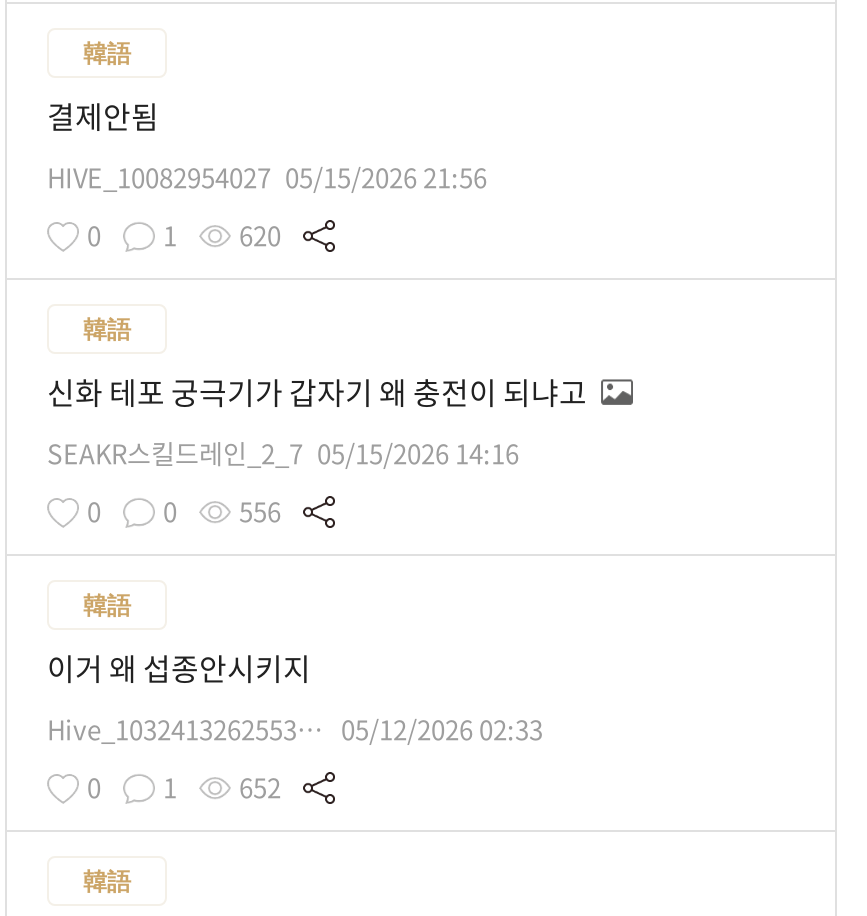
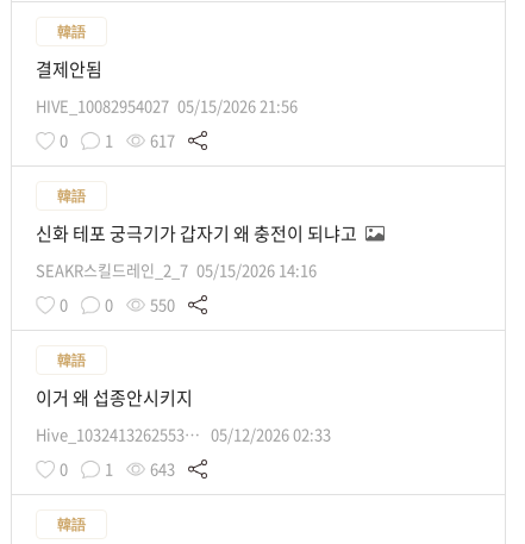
[87,215,281,253] 0 1 620 -> [60,128,175,151] 0 1 617
[87,491,281,529] 0 0 556 -> [60,292,175,315] 0 0 550
[87,767,281,805] 0 1 652 -> [60,457,175,479] 0 1 643

